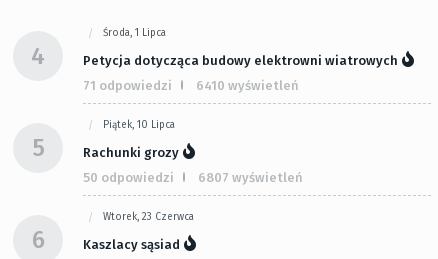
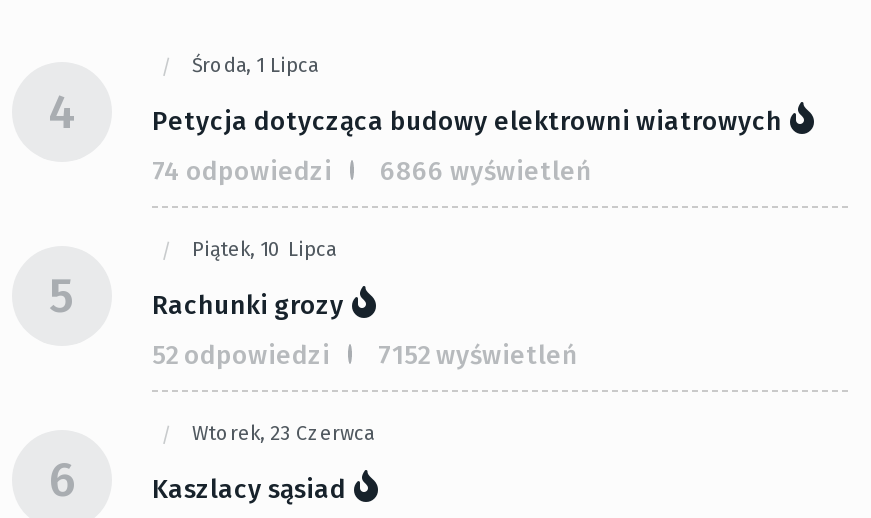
[83,78,172,93] 71 odpowiedzi -> [152,157,332,187] 74 odpowiedzi
[196,78,299,93] 6410 wyświetleń -> [380,157,592,187] 6866 wyświetleń
[83,170,174,185] 50 odpowiedzi -> [152,341,330,371] 52 odpowiedzi
[198,170,303,185] 6807 wyświetleń -> [378,341,578,371] 7152 wyświetleń

